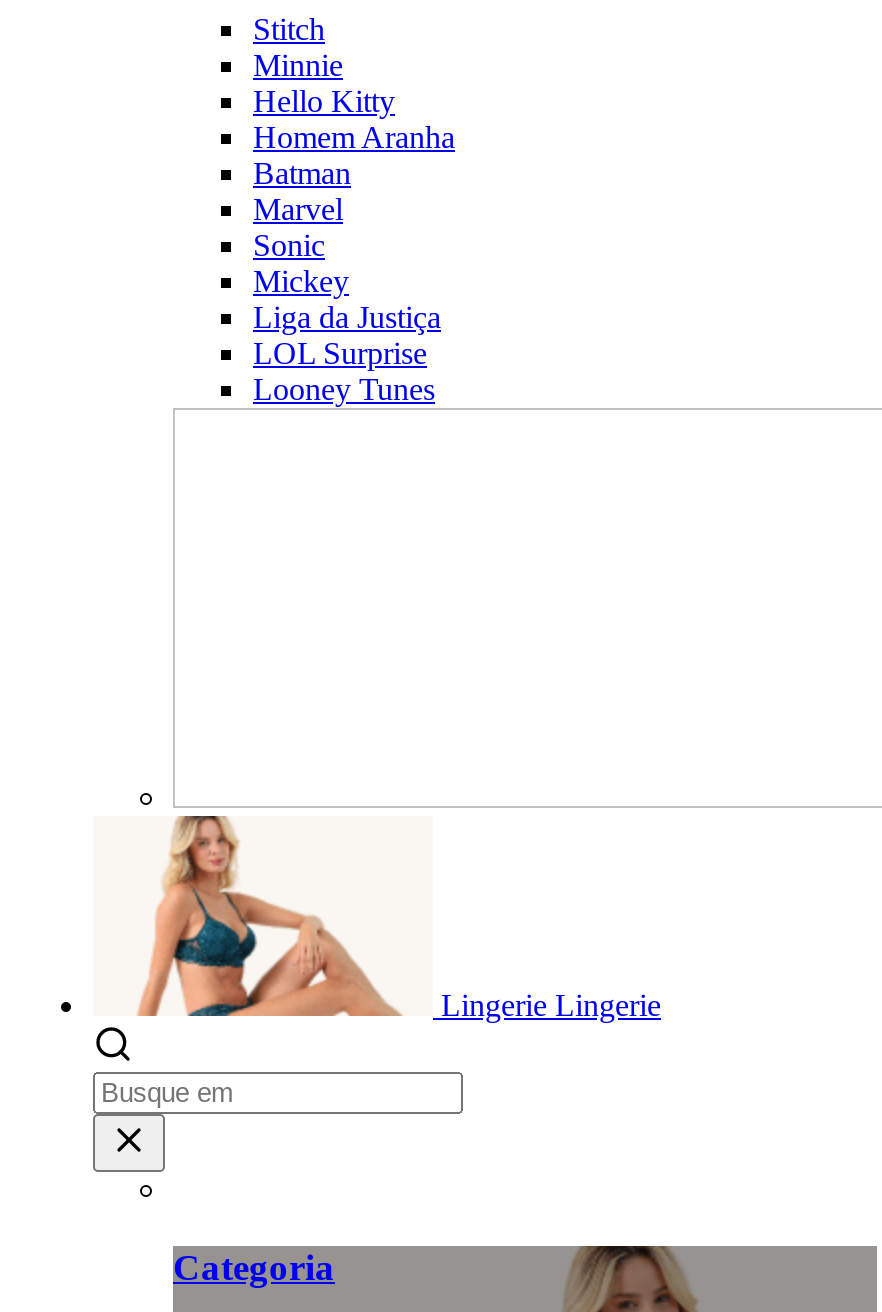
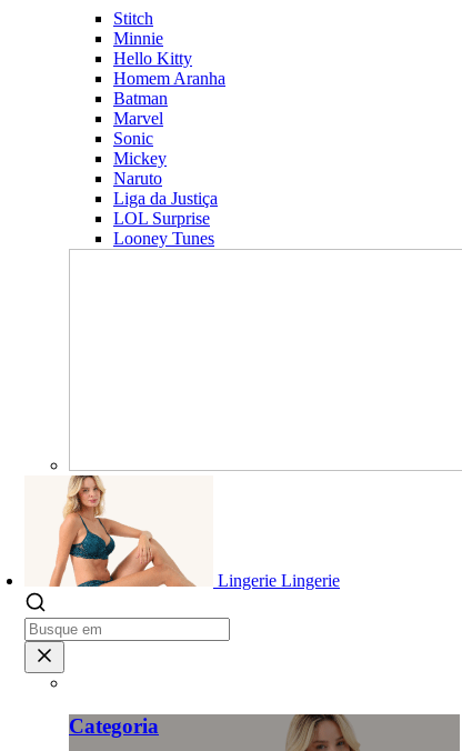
none -> [113,169,162,188] Naruto

